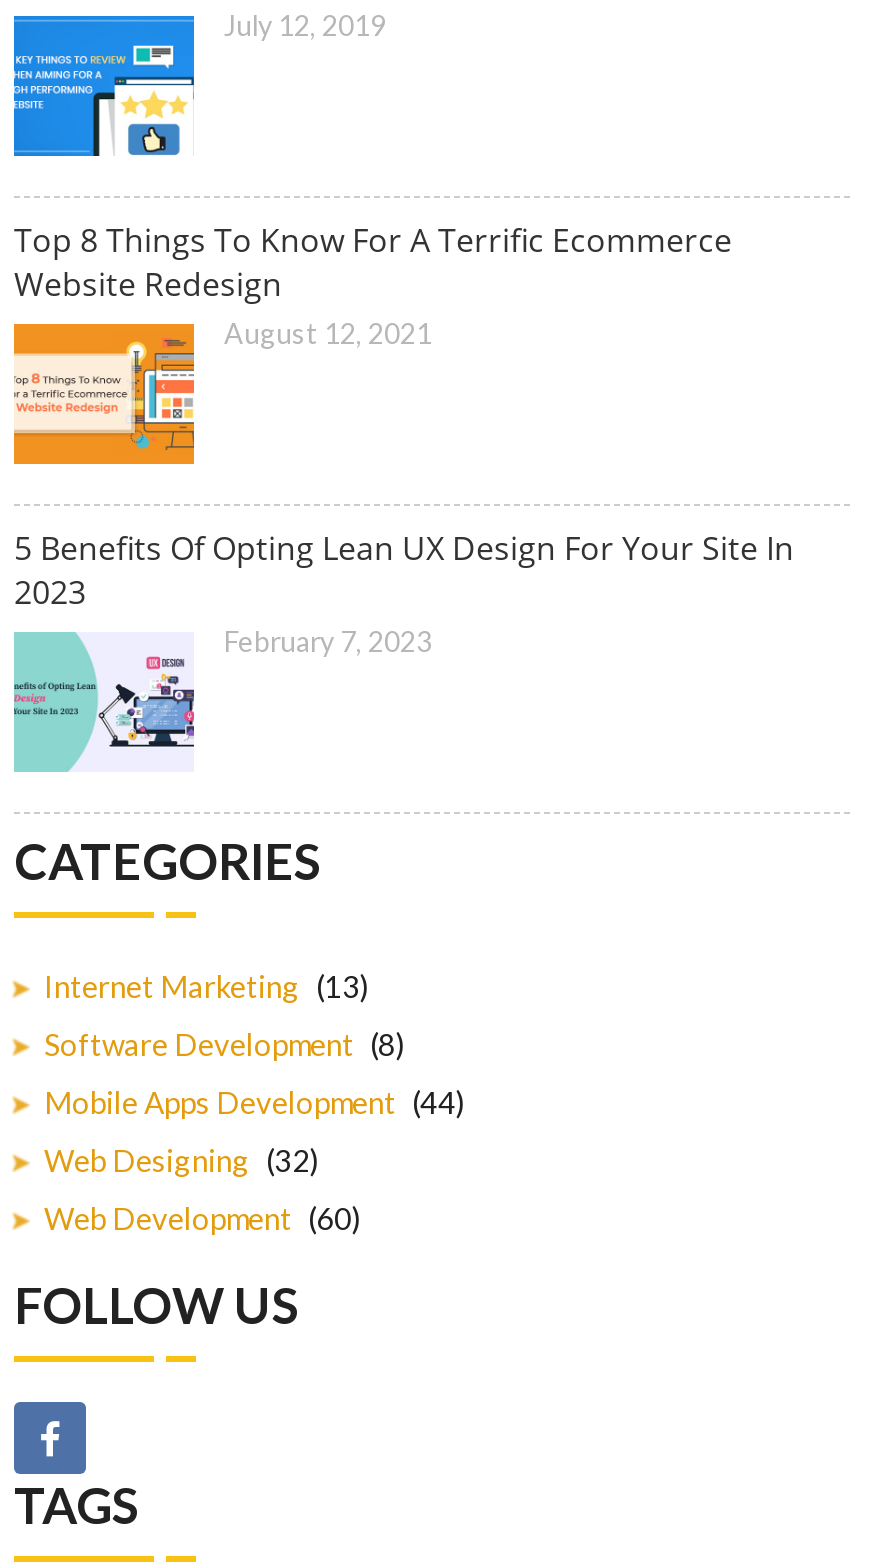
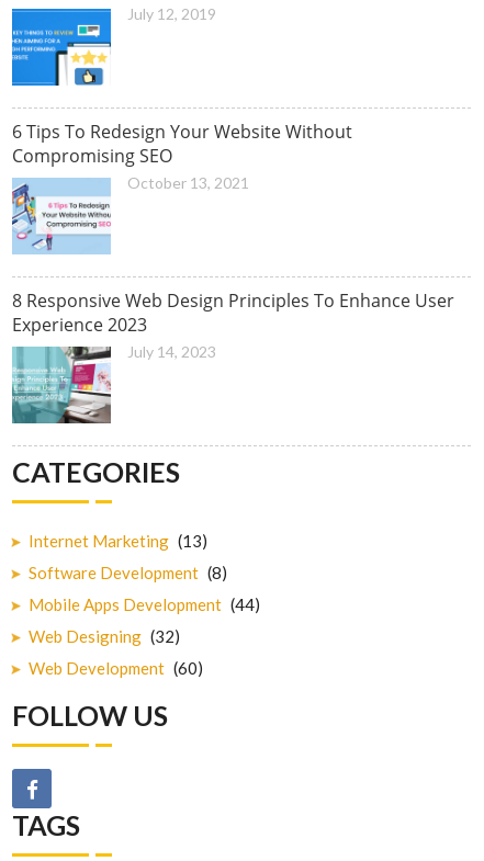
[12,218,732,466] [image] | Top 8 Things To Know For A Terrific Ecommerce | Website Redesign | August 12, 2021 -> [11,120,352,256] [image] | 6 Tips To Redesign Your Website Without | Compromising SEO | October 13, 2021
[14,526,794,772] [image] | 5 Benefits Of Opting Lean UX Design For Your Site In | 2023 | February 7, 2023 -> [11,288,454,424] [image] | 8 Responsive Web Design Principles To Enhance User | Experience 2023 | July 14, 2023

